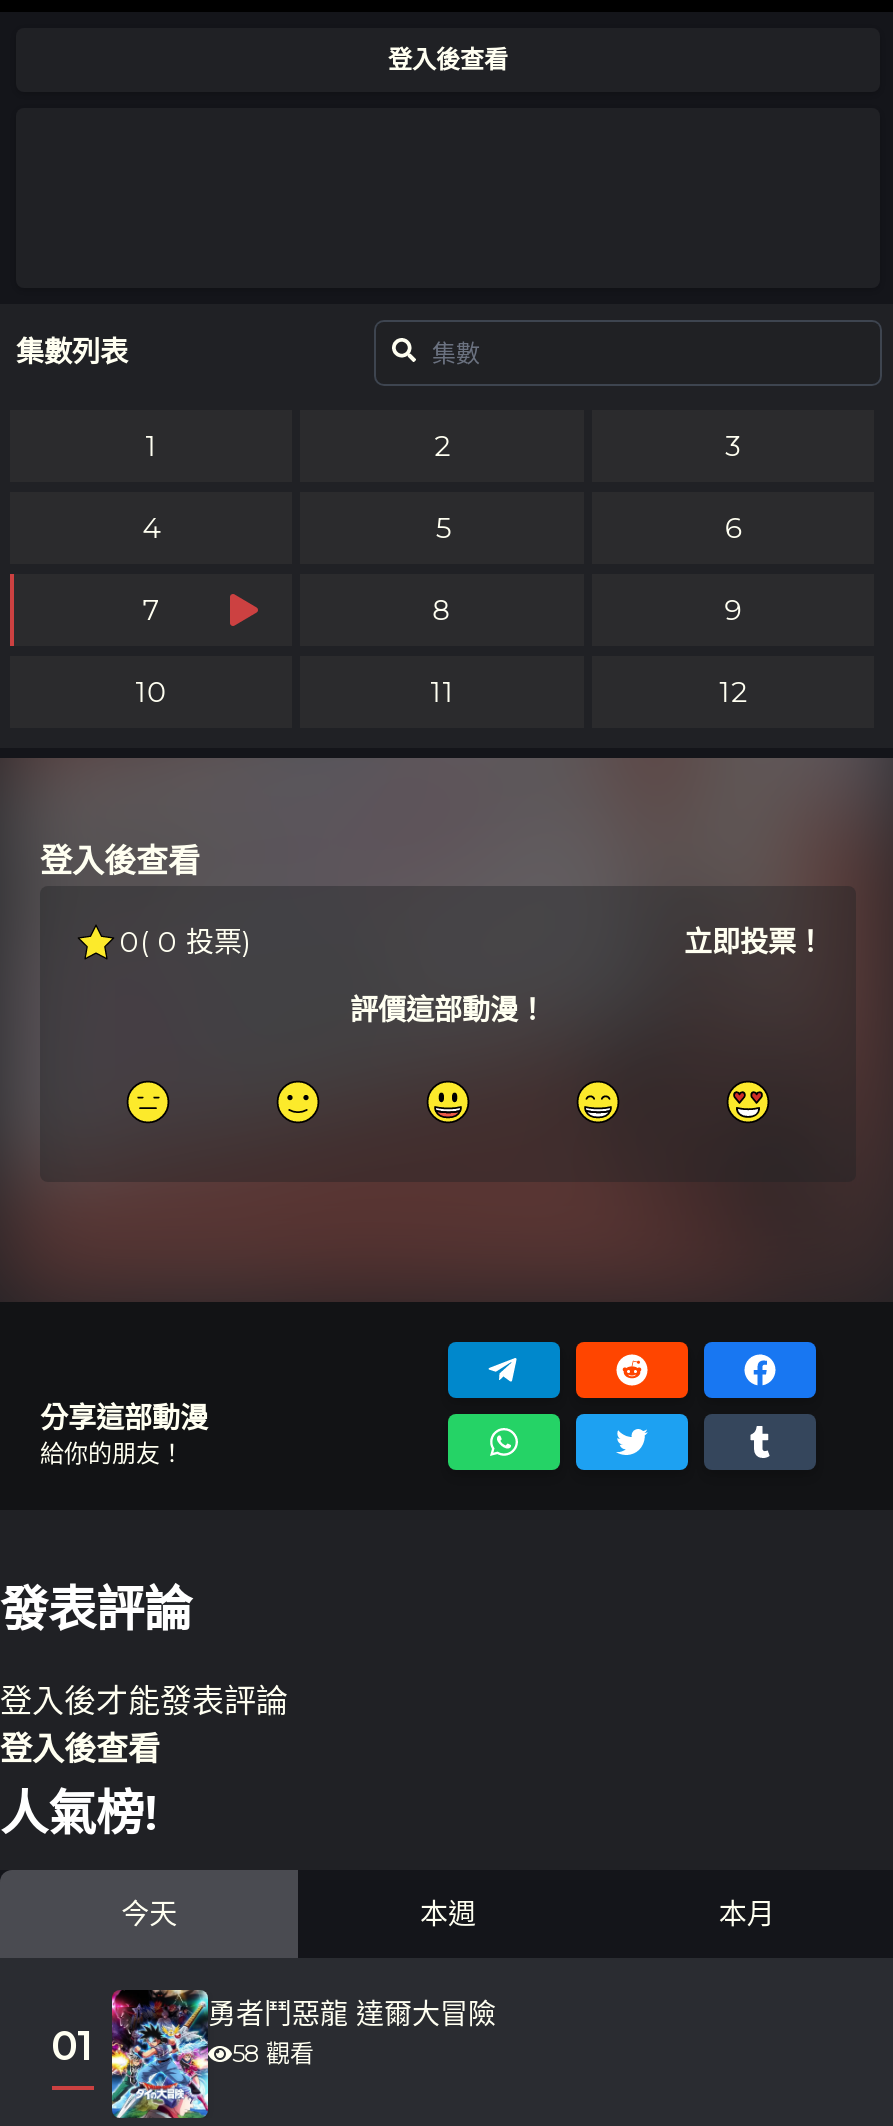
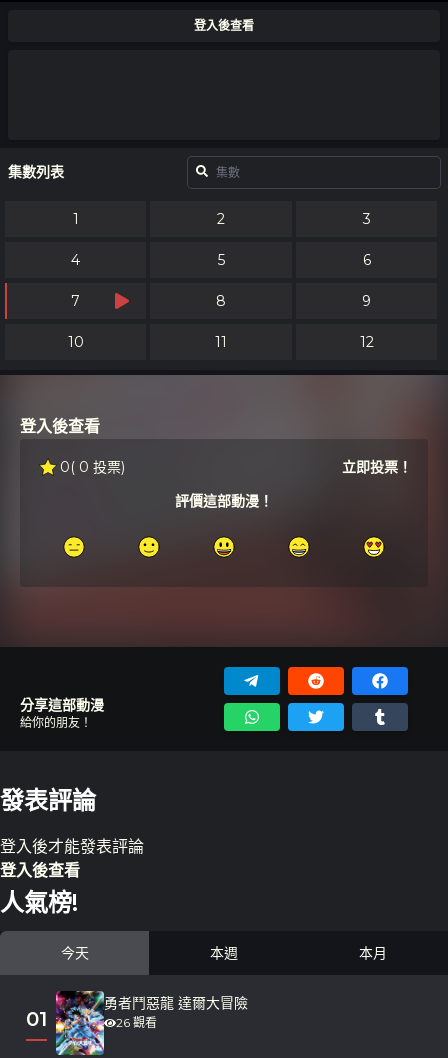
[232,2038,314,2068] 58 觀看 -> [116,1015,157,1030] 26 觀看

